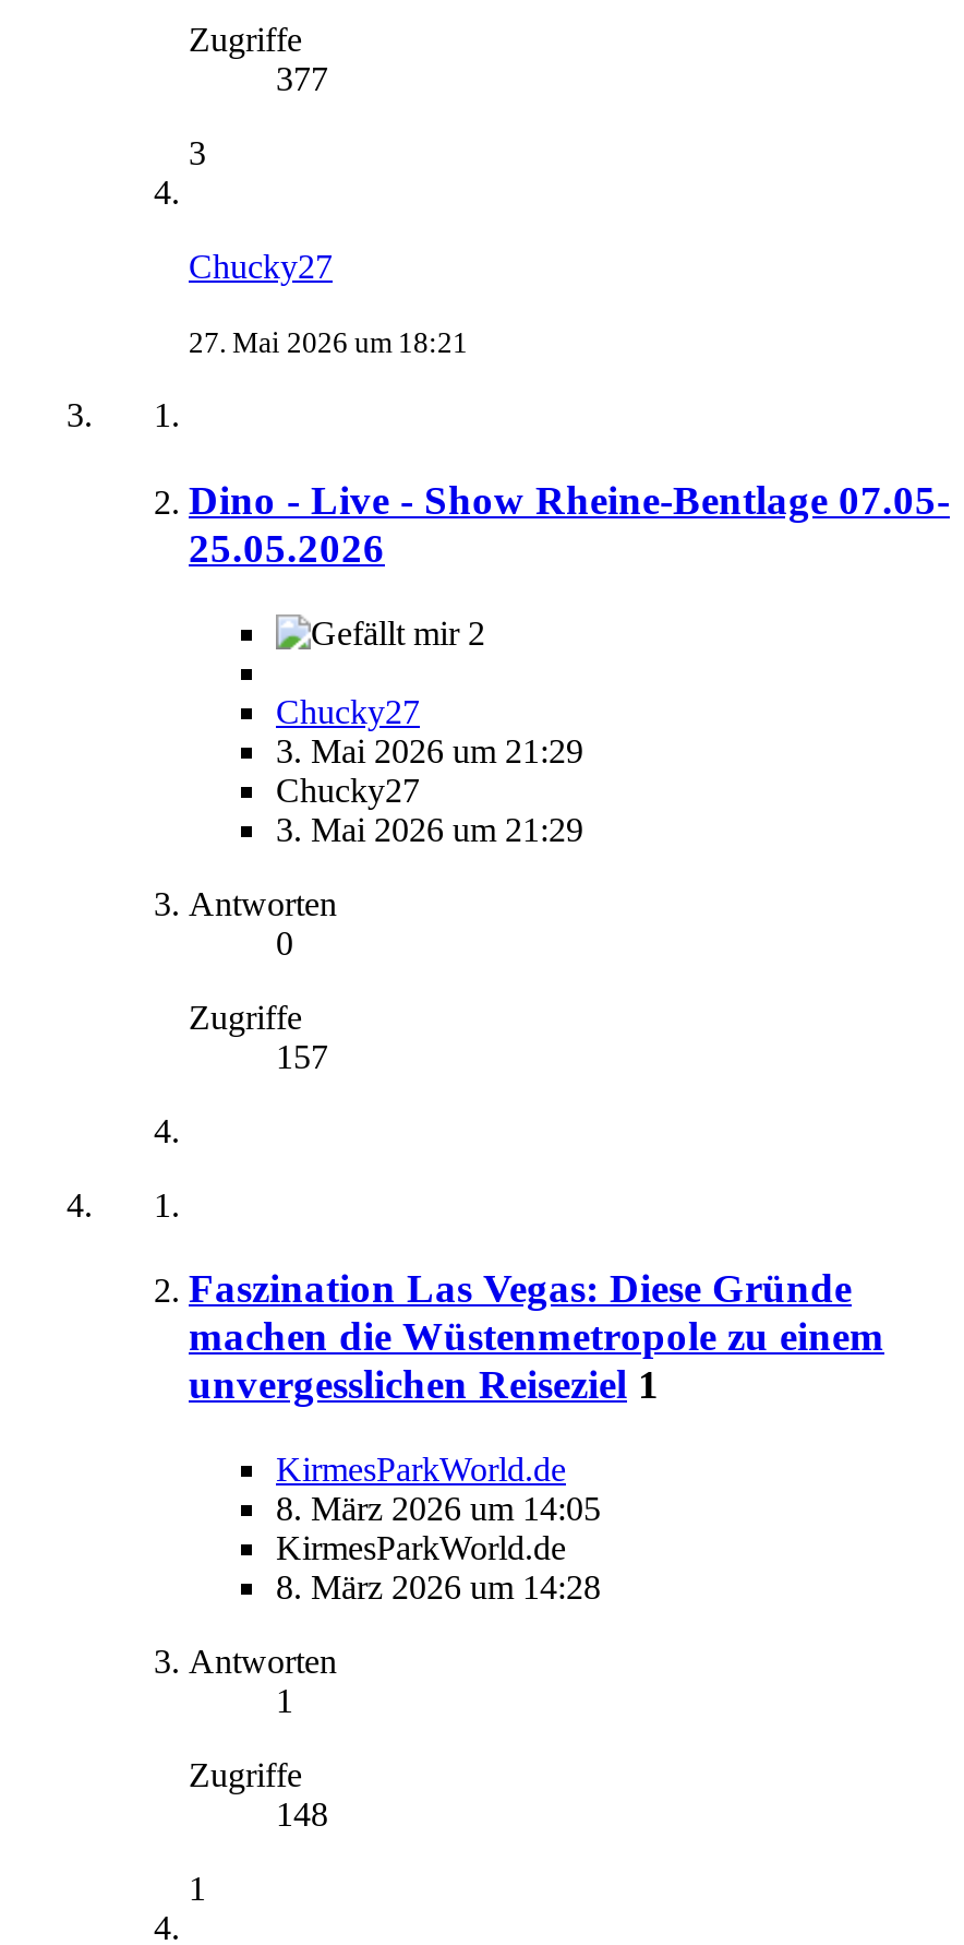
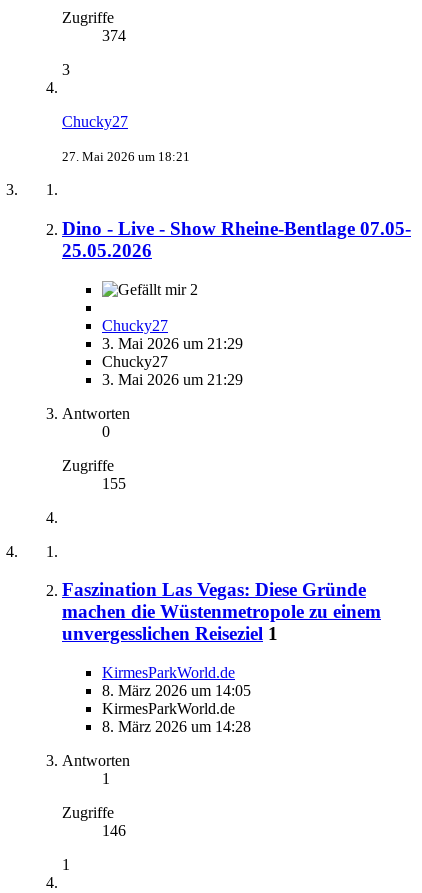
[276,60,328,98] 377 -> [102,27,126,44] 374
[276,1037,328,1074] 157 -> [102,475,126,492] 155
[276,1796,328,1833] 148 -> [102,822,126,839] 146

